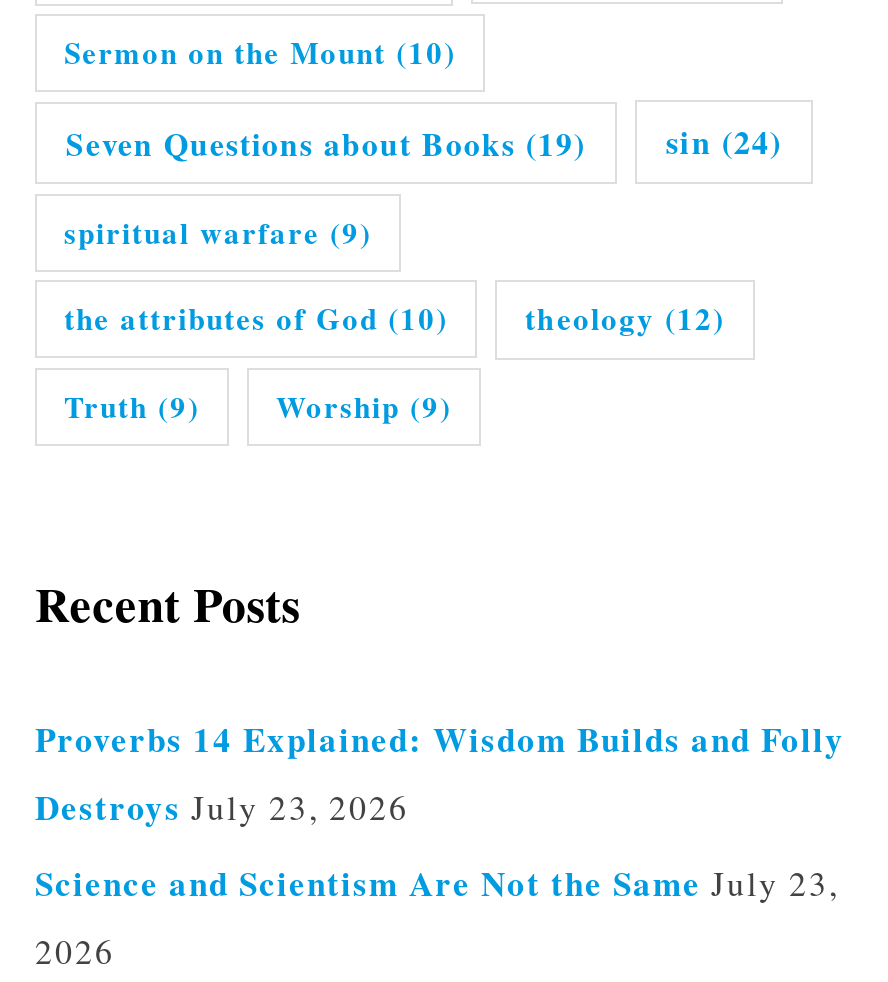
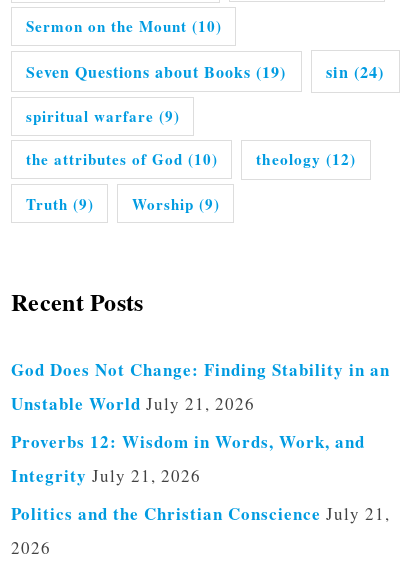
[35,713,845,908] Proverbs 14 Explained: Wisdom Builds and Folly | Destroys July 23, 2026 | Science and Scientism Are Not the Same July 23, -> [11,357,390,526] God Does Not Change: Finding Stability in an | Unstable World July 21, 2026 | Proverbs 12: Wisdom in Words, Work, and | Integrity July 21, 2026 | Politics and the Christian Conscience July 21,

